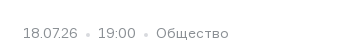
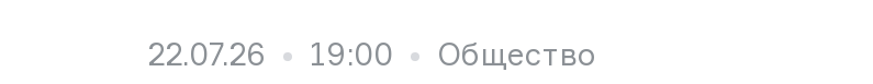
[23,24,229,41] 18.07.26 19:00 Общество -> [147,34,597,72] 22.07.26 19:00 Общество

